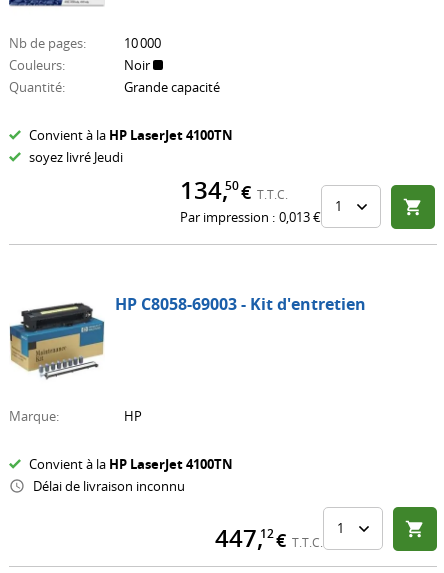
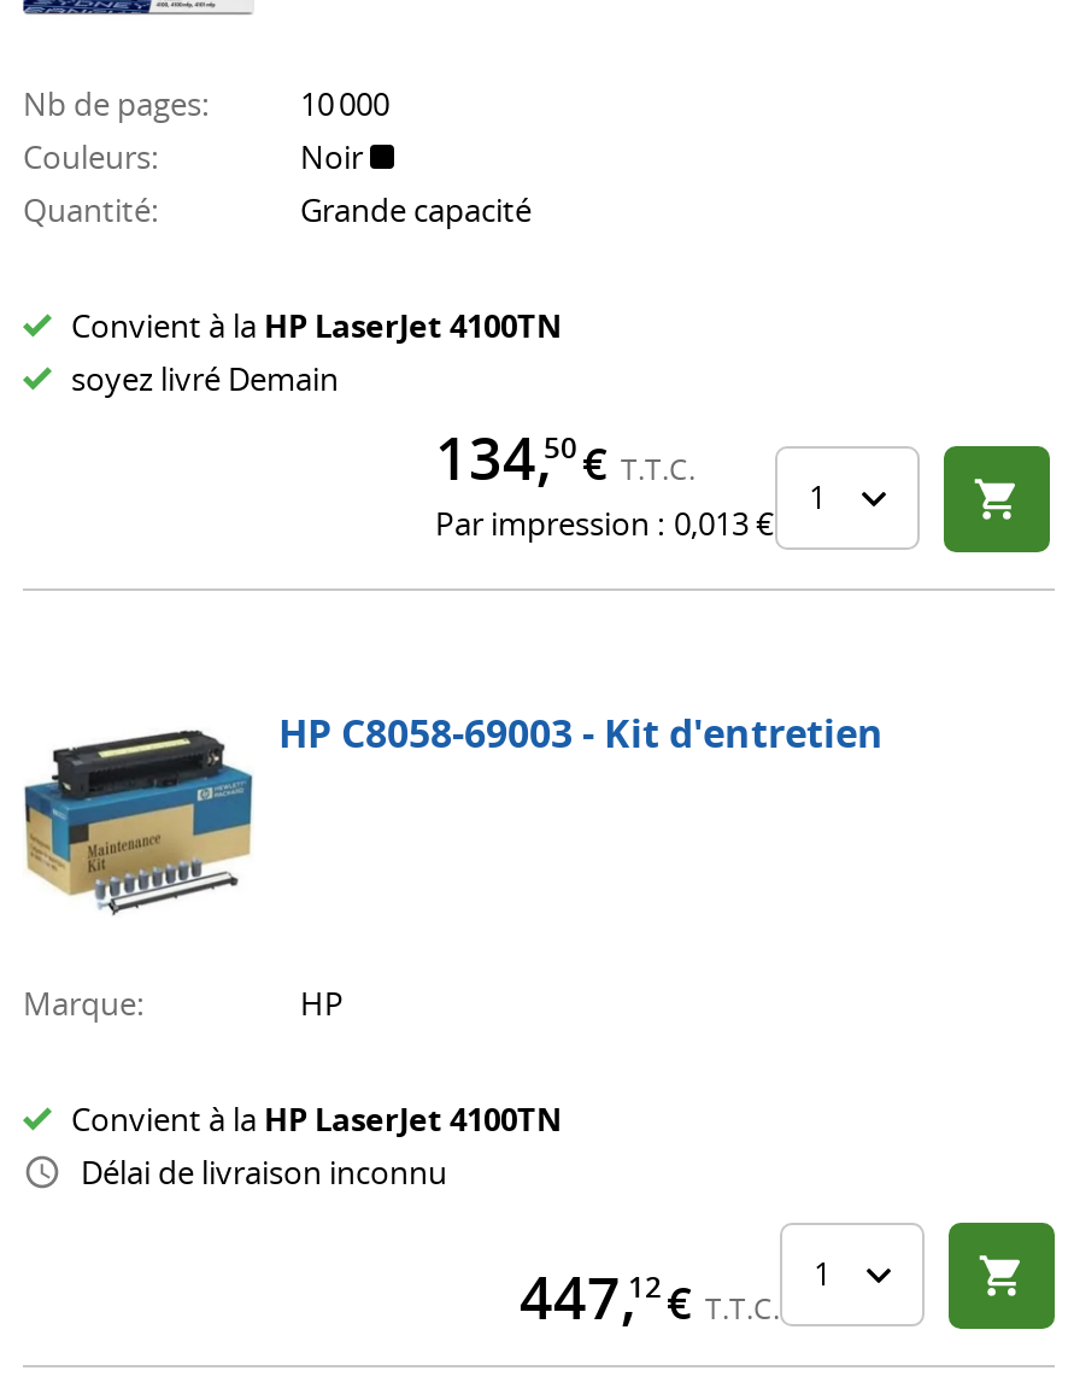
[29,148,123,166] soyez livré Jeudi -> [71,356,339,399] soyez livré Demain

